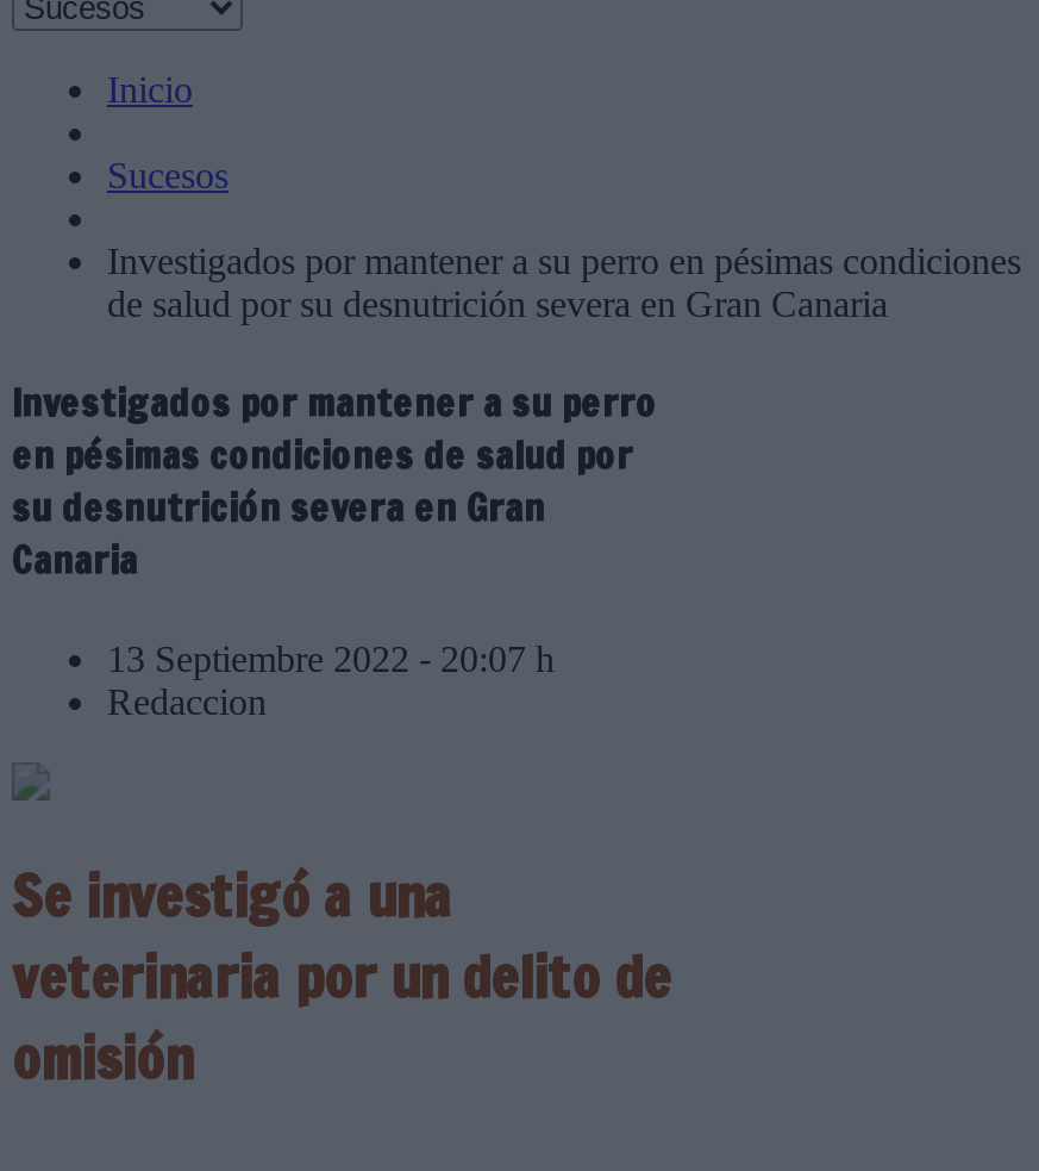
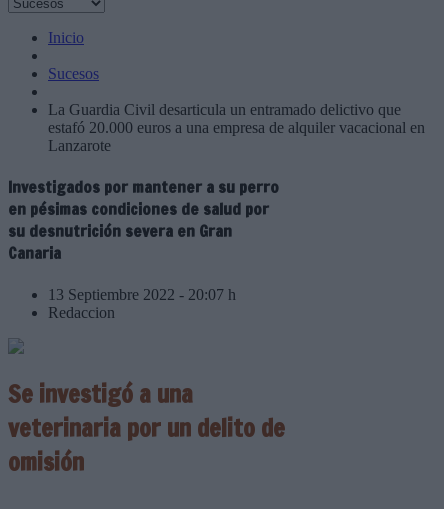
[107,241,1021,324] Investigados por mantener a su perro en pésimas condiciones | de salud por su desnutrición severa en Gran Canaria -> [48,101,425,154] La Guardia Civil desarticula un entramado delictivo que | estafó 20.000 euros a una empresa de alquiler vacacional en | Lanzarote

